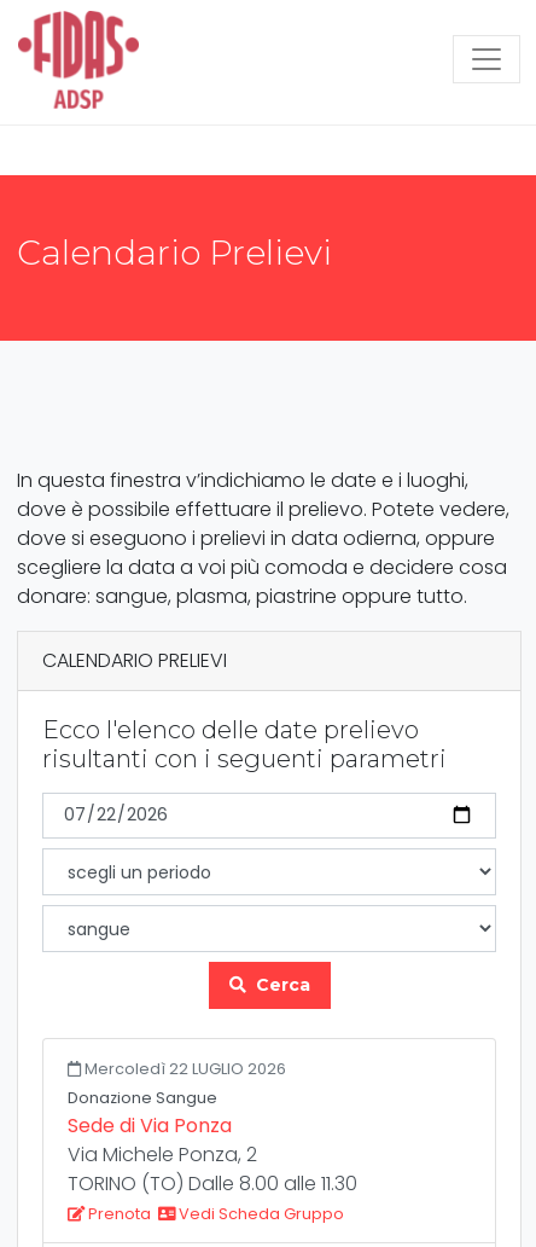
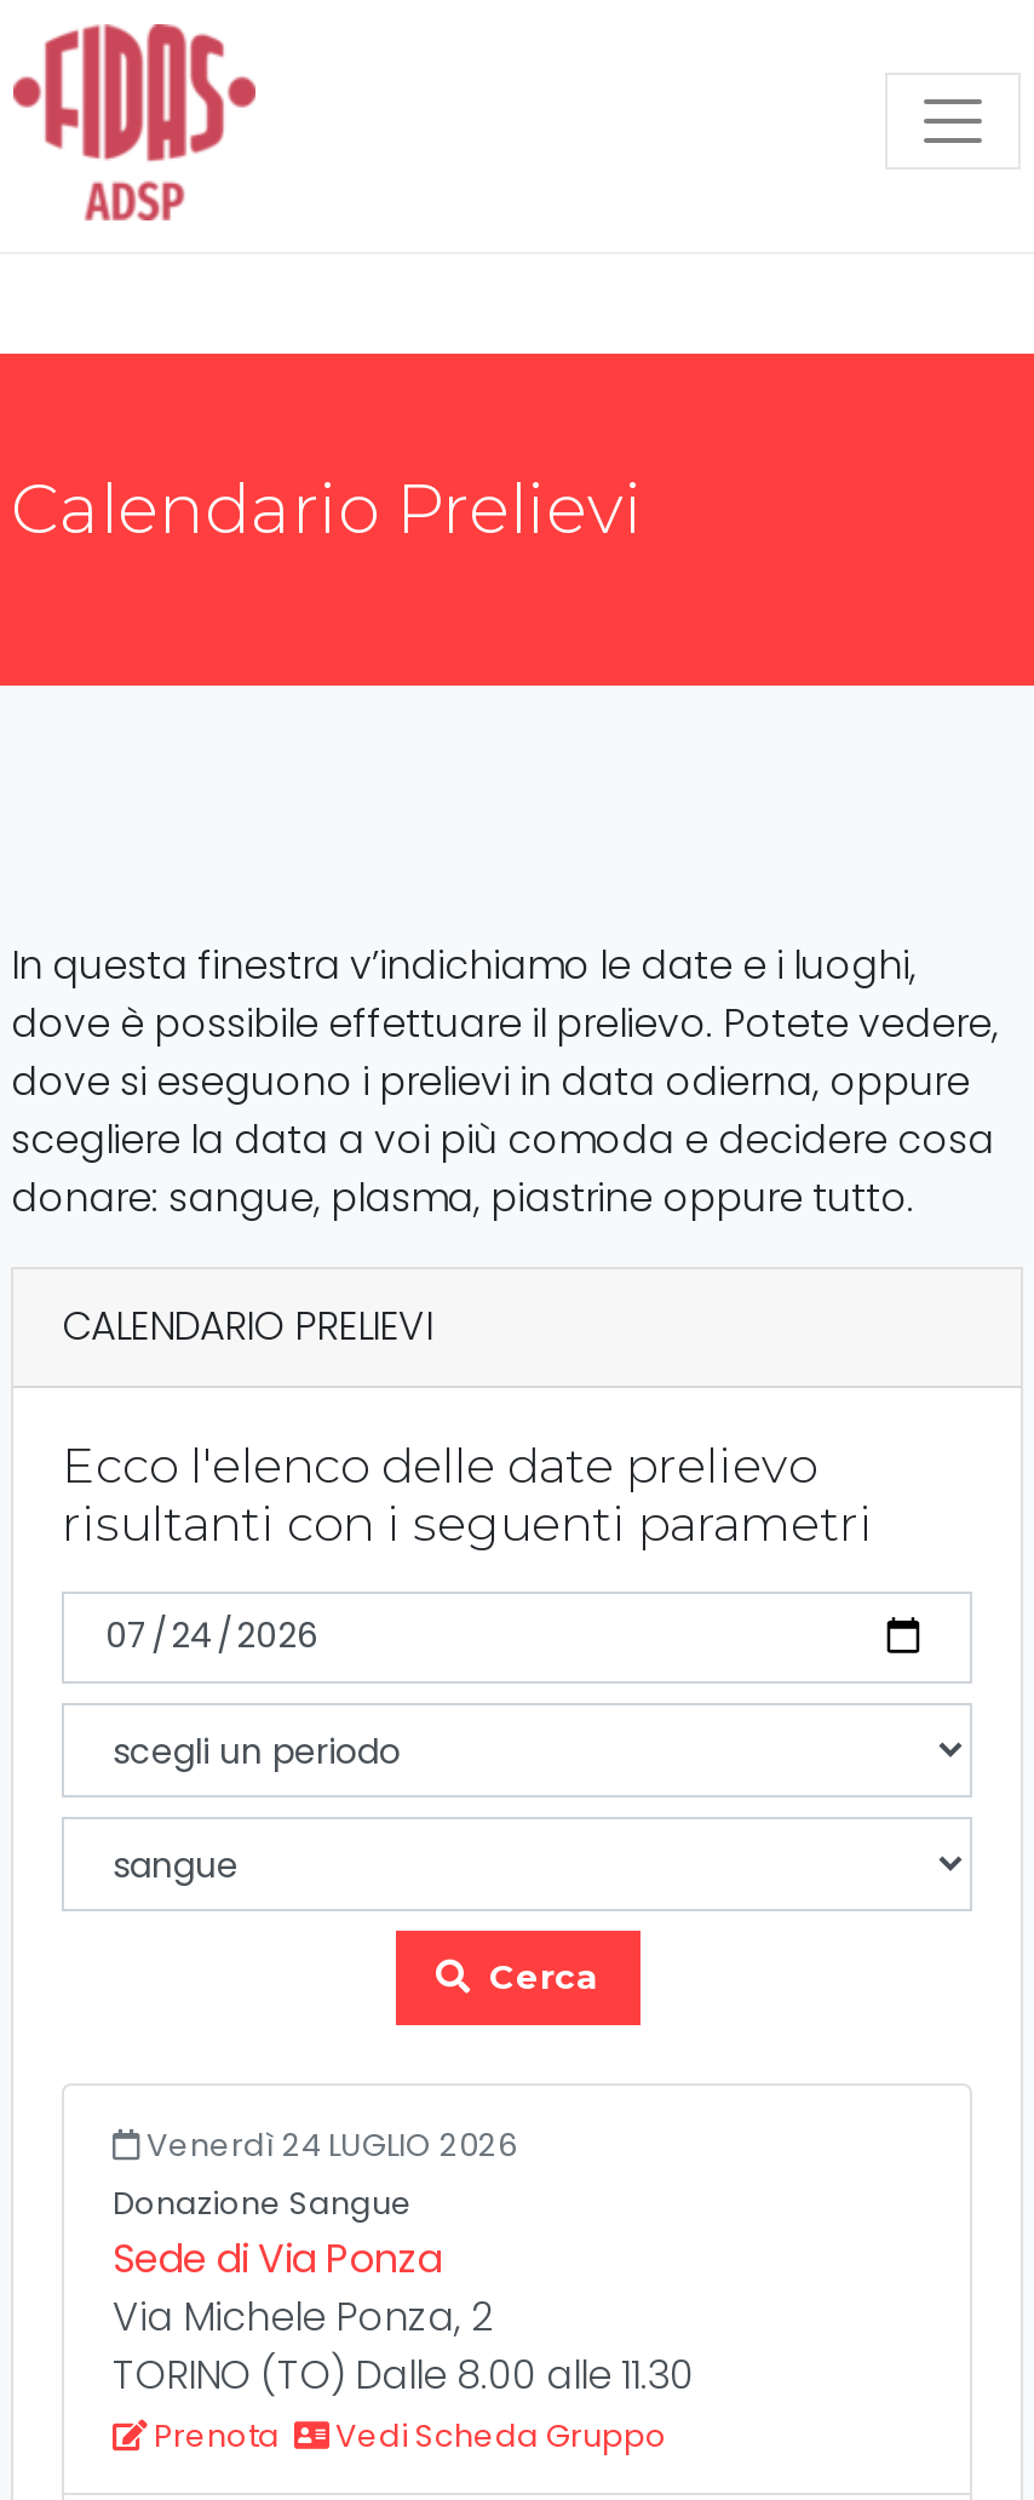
[81,1058,286,1079] Mercoledì 22 LUGLIO 2026 -> [139,2124,517,2165] Venerdì 24 LUGLIO 2026

